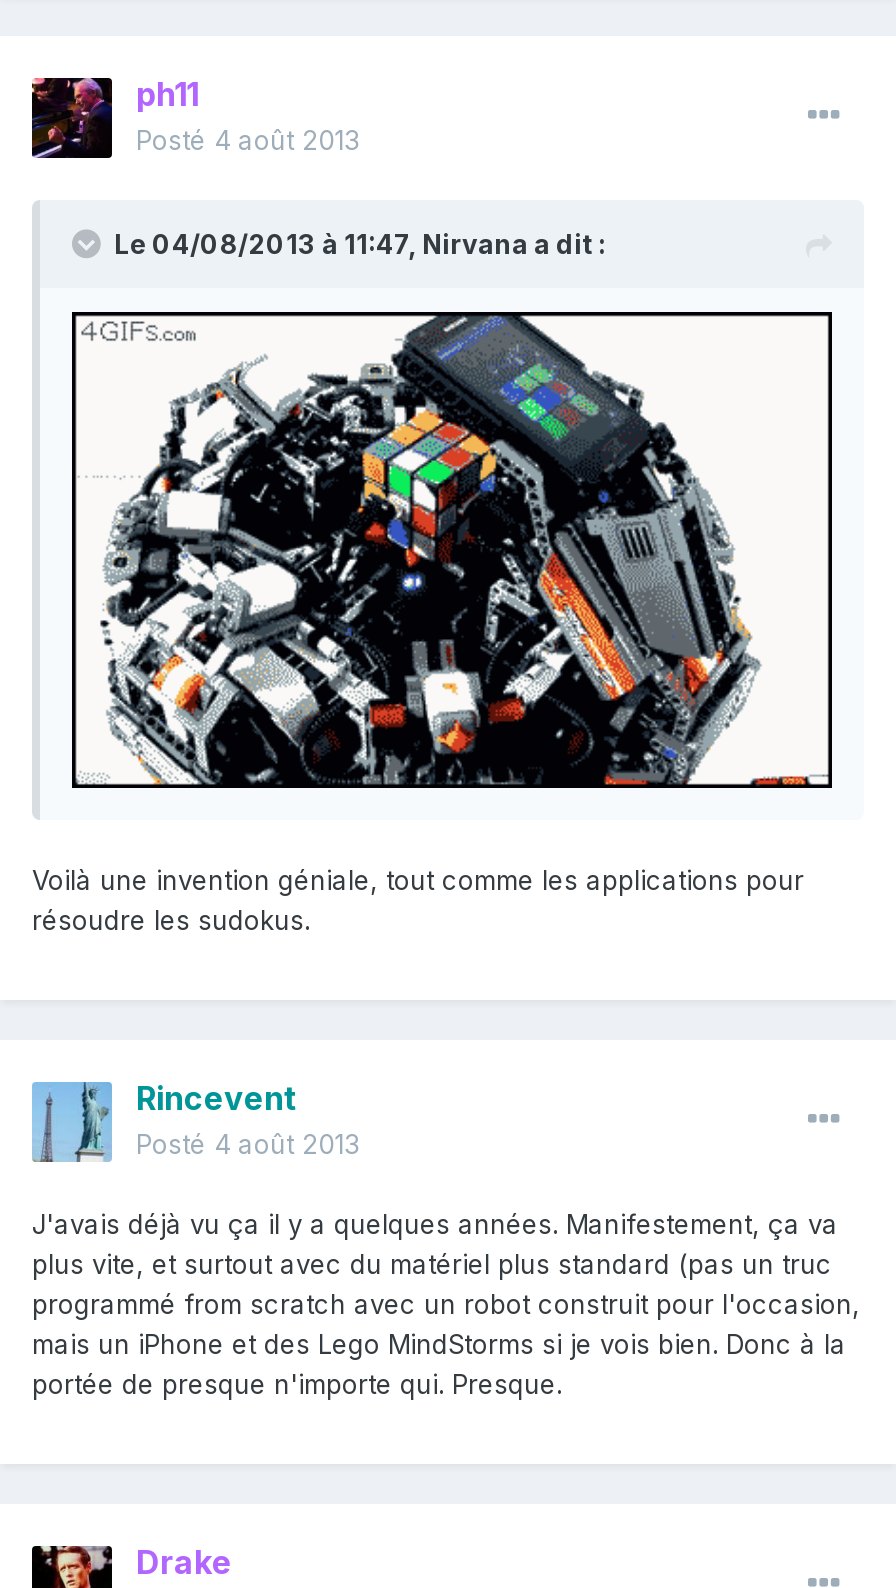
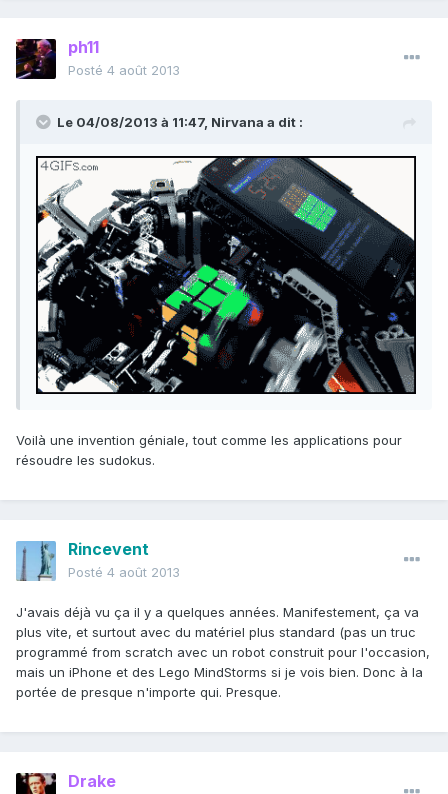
[76,314,828,786] [image] -> [37,157,415,393] [image]

